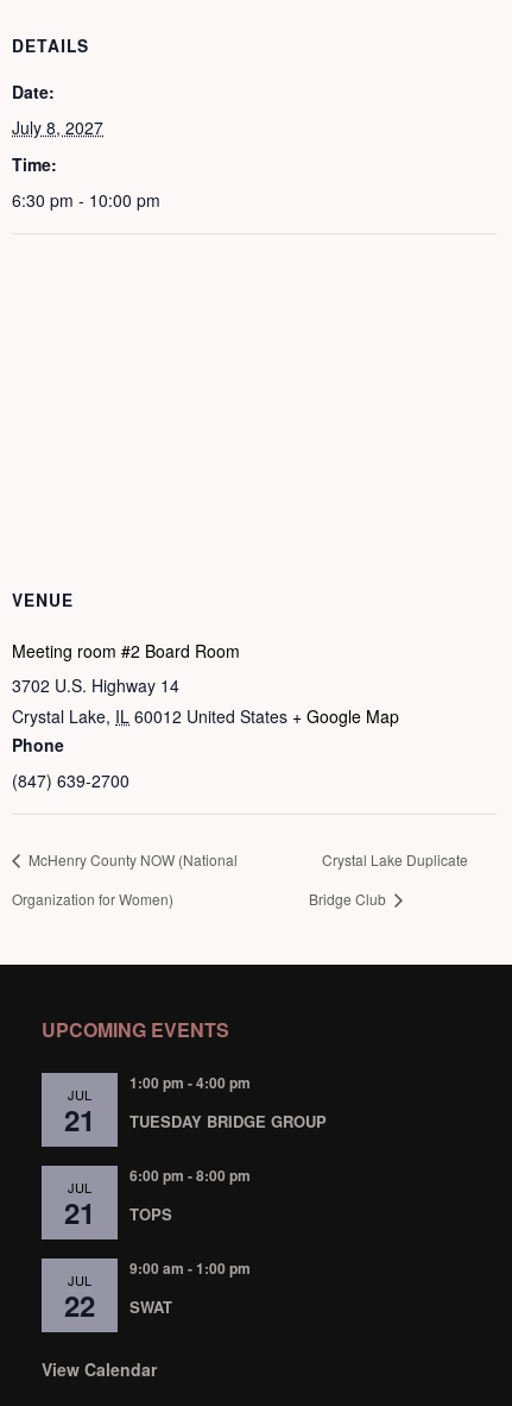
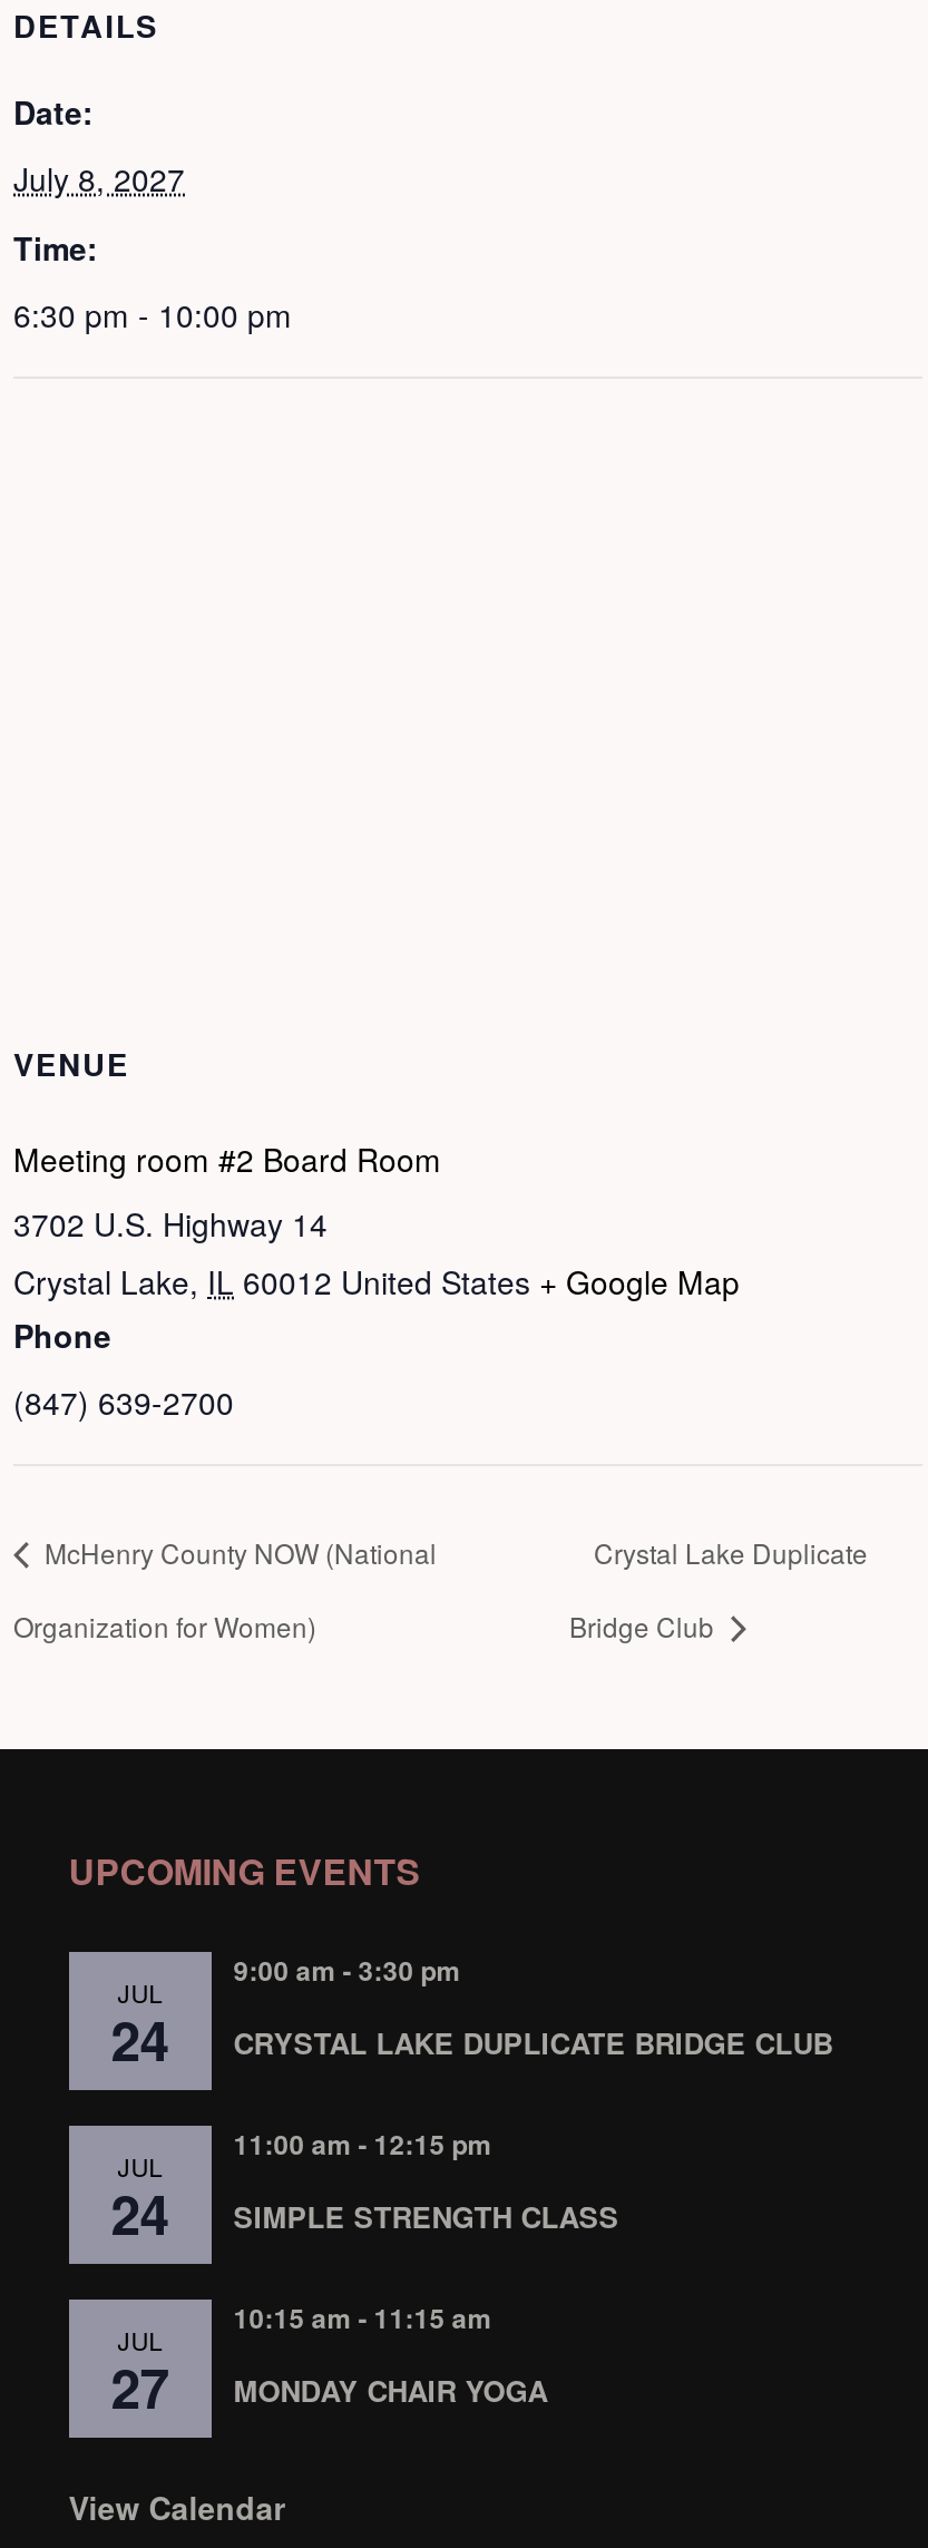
[129,1072,250,1093] 1:00 pm - 4:00 pm -> [234,1950,461,1990] 9:00 am - 3:30 pm
[64,1099,95,1140] 21 -> [111,2001,169,2077] 24
[129,1110,326,1133] TUESDAY BRIDGE GROUP -> [234,2021,833,2064] CRYSTAL LAKE DUPLICATE BRIDGE CLUB
[129,1165,250,1186] 6:00 pm - 8:00 pm -> [234,2124,492,2164] 11:00 am - 12:15 pm
[64,1192,95,1233] 21 -> [111,2175,169,2251] 24
[129,1203,172,1225] TOPS -> [234,2195,619,2238] SIMPLE STRENGTH CLASS
[129,1258,250,1279] 9:00 am - 1:00 pm -> [234,2298,492,2338] 10:15 am - 11:15 am
[64,1285,95,1325] 22 -> [111,2349,169,2425] 27
[129,1296,172,1318] SWAT -> [234,2369,548,2411] MONDAY CHAIR YOGA

